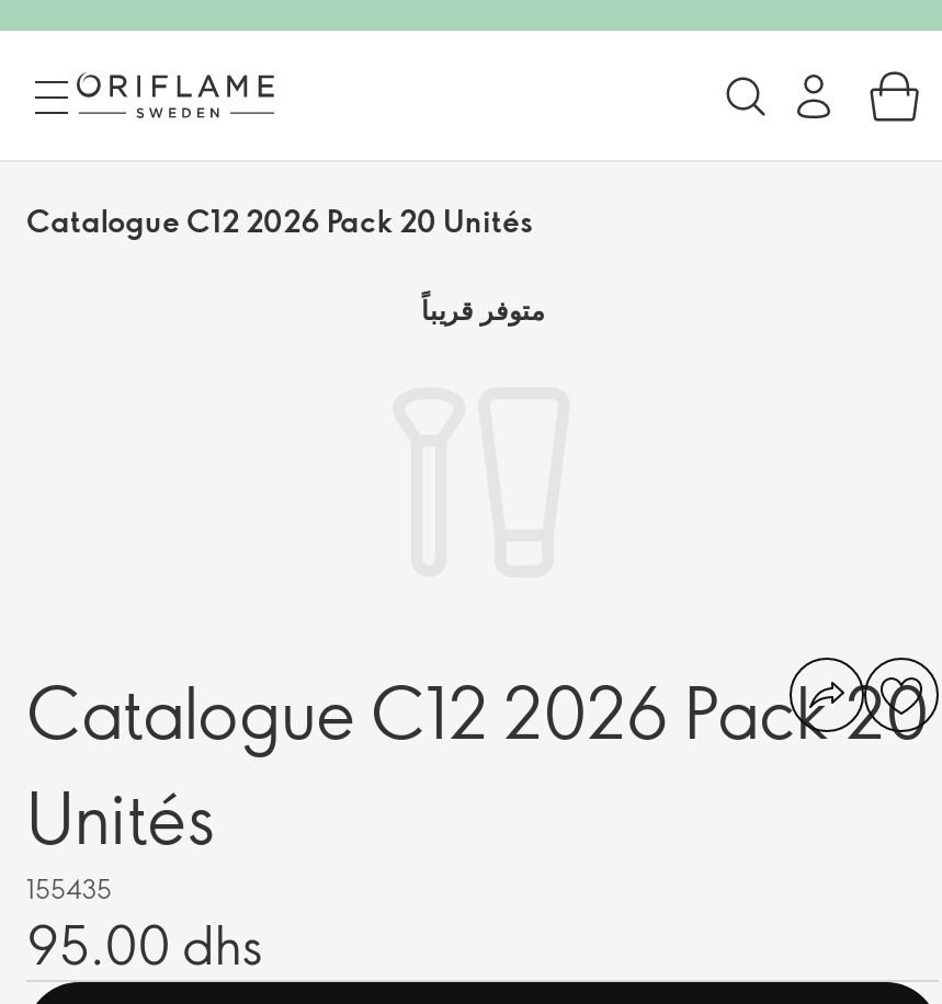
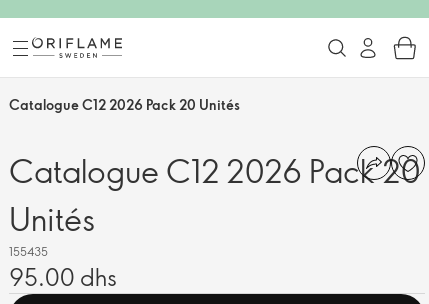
[421,292,544,327] متوفر قريباً -> none

